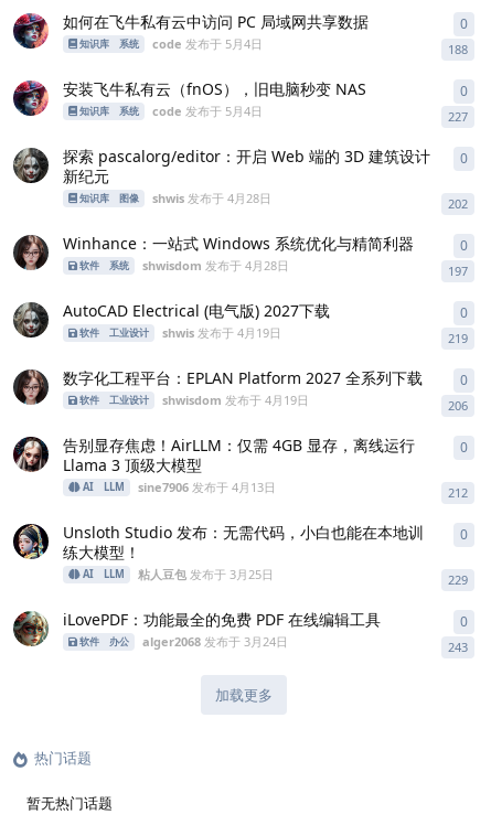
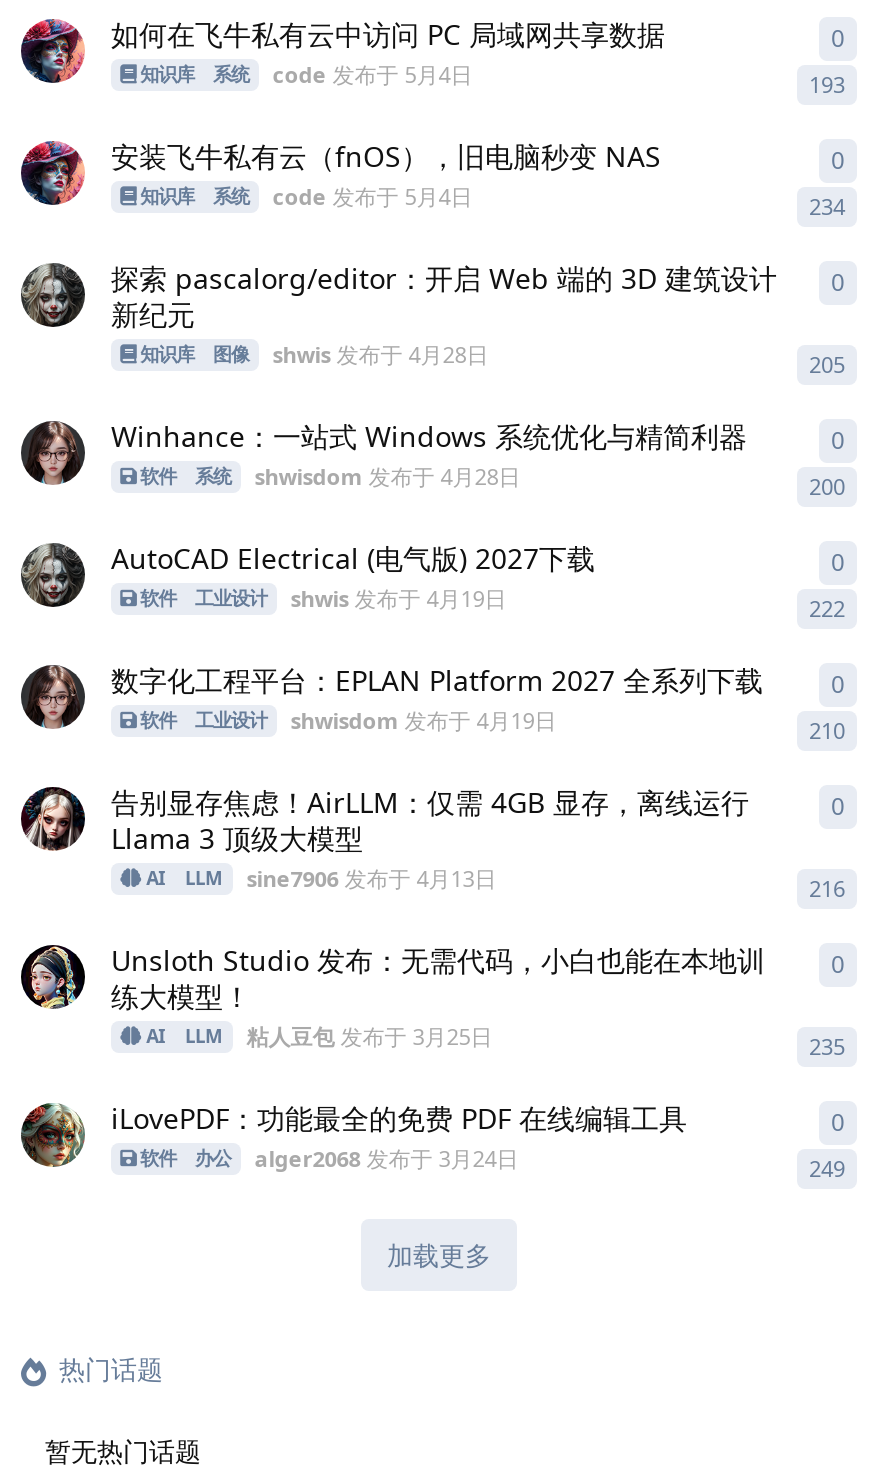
[448,41,468,57] 188 -> [809,69,845,99] 193
[448,108,468,124] 227 -> [809,191,845,221] 234
[448,195,468,212] 202 -> [809,349,845,379] 205
[448,262,468,279] 197 -> [809,471,845,501] 200
[448,330,468,346] 219 -> [809,593,845,623] 222
[448,397,468,413] 206 -> [809,715,845,745] 210
[448,484,468,501] 212 -> [809,873,845,903] 216
[448,571,468,588] 229 -> [809,1031,845,1061] 235
[448,638,468,655] 243 -> [809,1153,845,1183] 249

